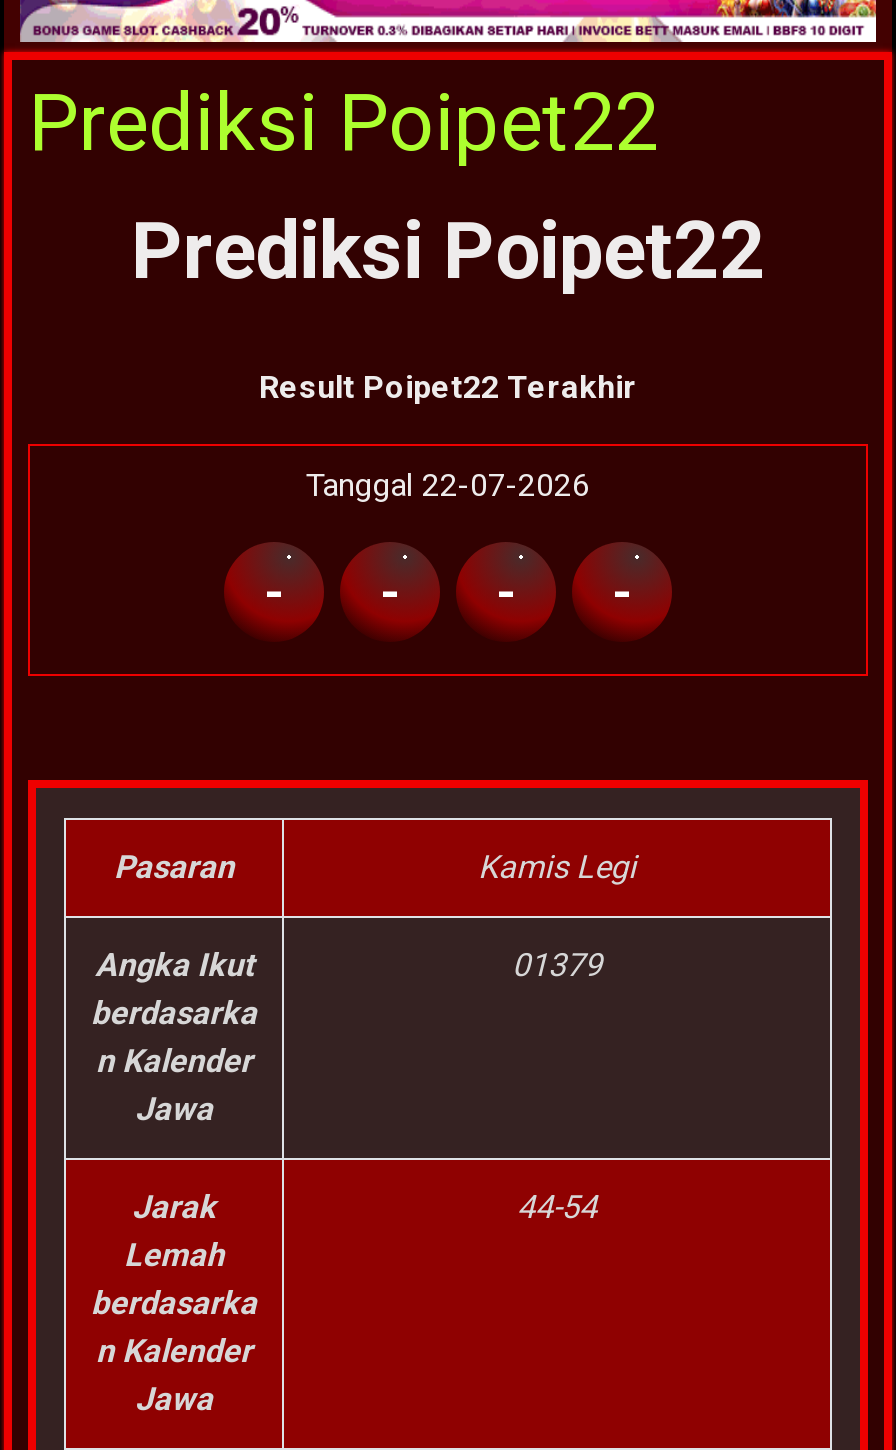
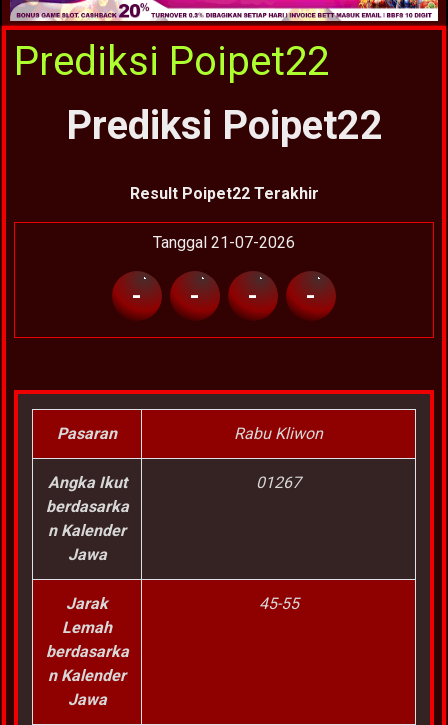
[306,466,590,504] Tanggal 22-07-2026 -> [153,233,295,252] Tanggal 21-07-2026
[478,848,636,886] Kamis Legi -> [234,424,323,443] Rabu Kliwon
[512,946,602,984] 01379 -> [256,473,301,492] 01267
[517,1188,597,1226] 44-54 -> [258,594,298,613] 45-55

